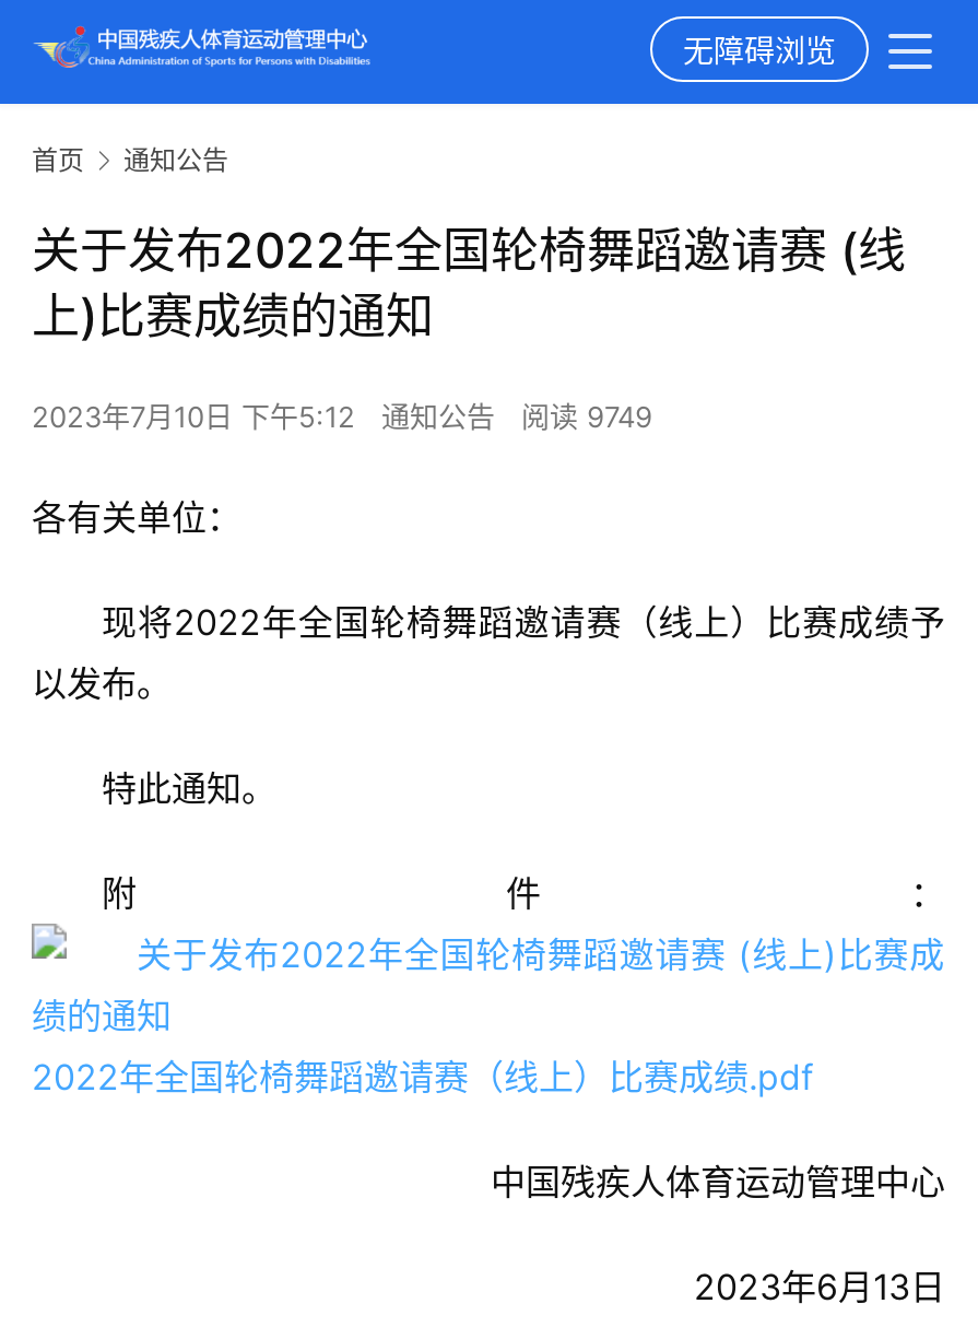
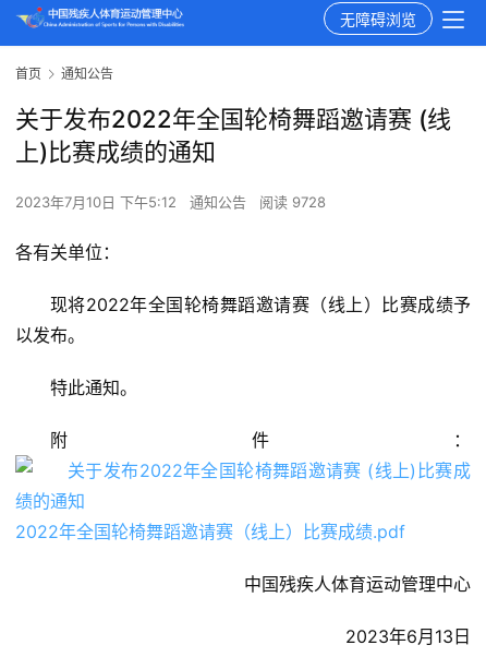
[32,399,652,434] 2023年7月10日 下午5:12 通知公告 阅读 9749 -> [15,193,326,211] 2023年7月10日 下午5:12 通知公告 阅读 9728

